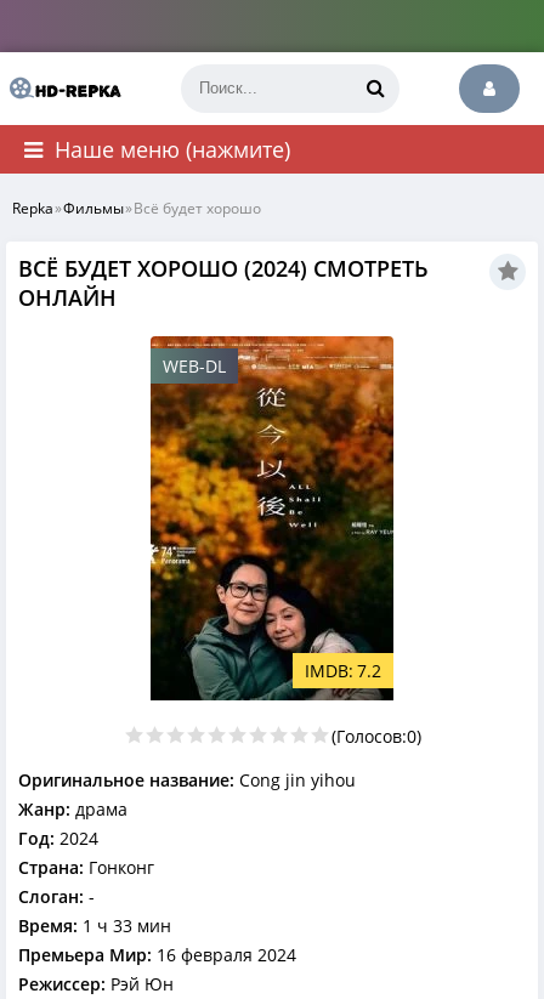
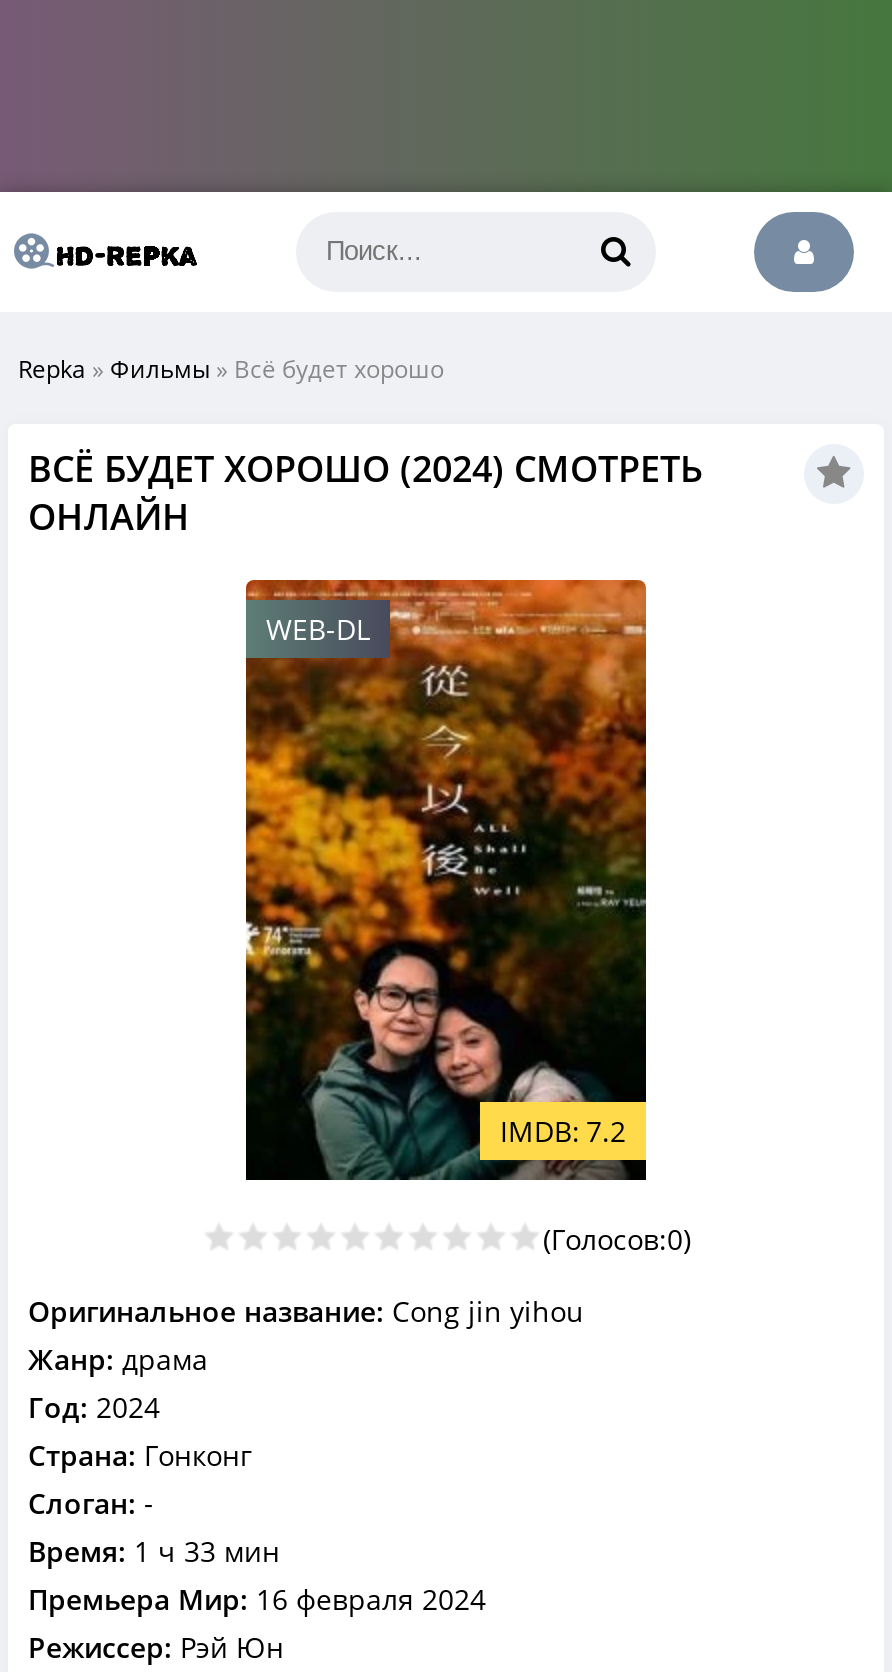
[55,135,290,164] Наше меню (нажмите) -> none

